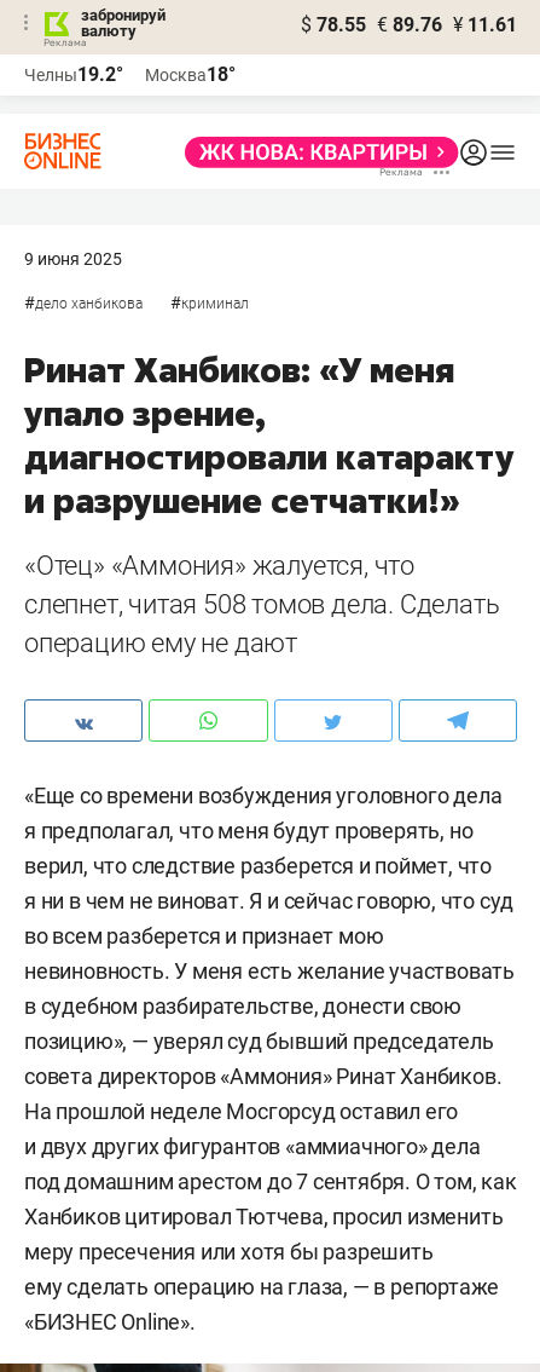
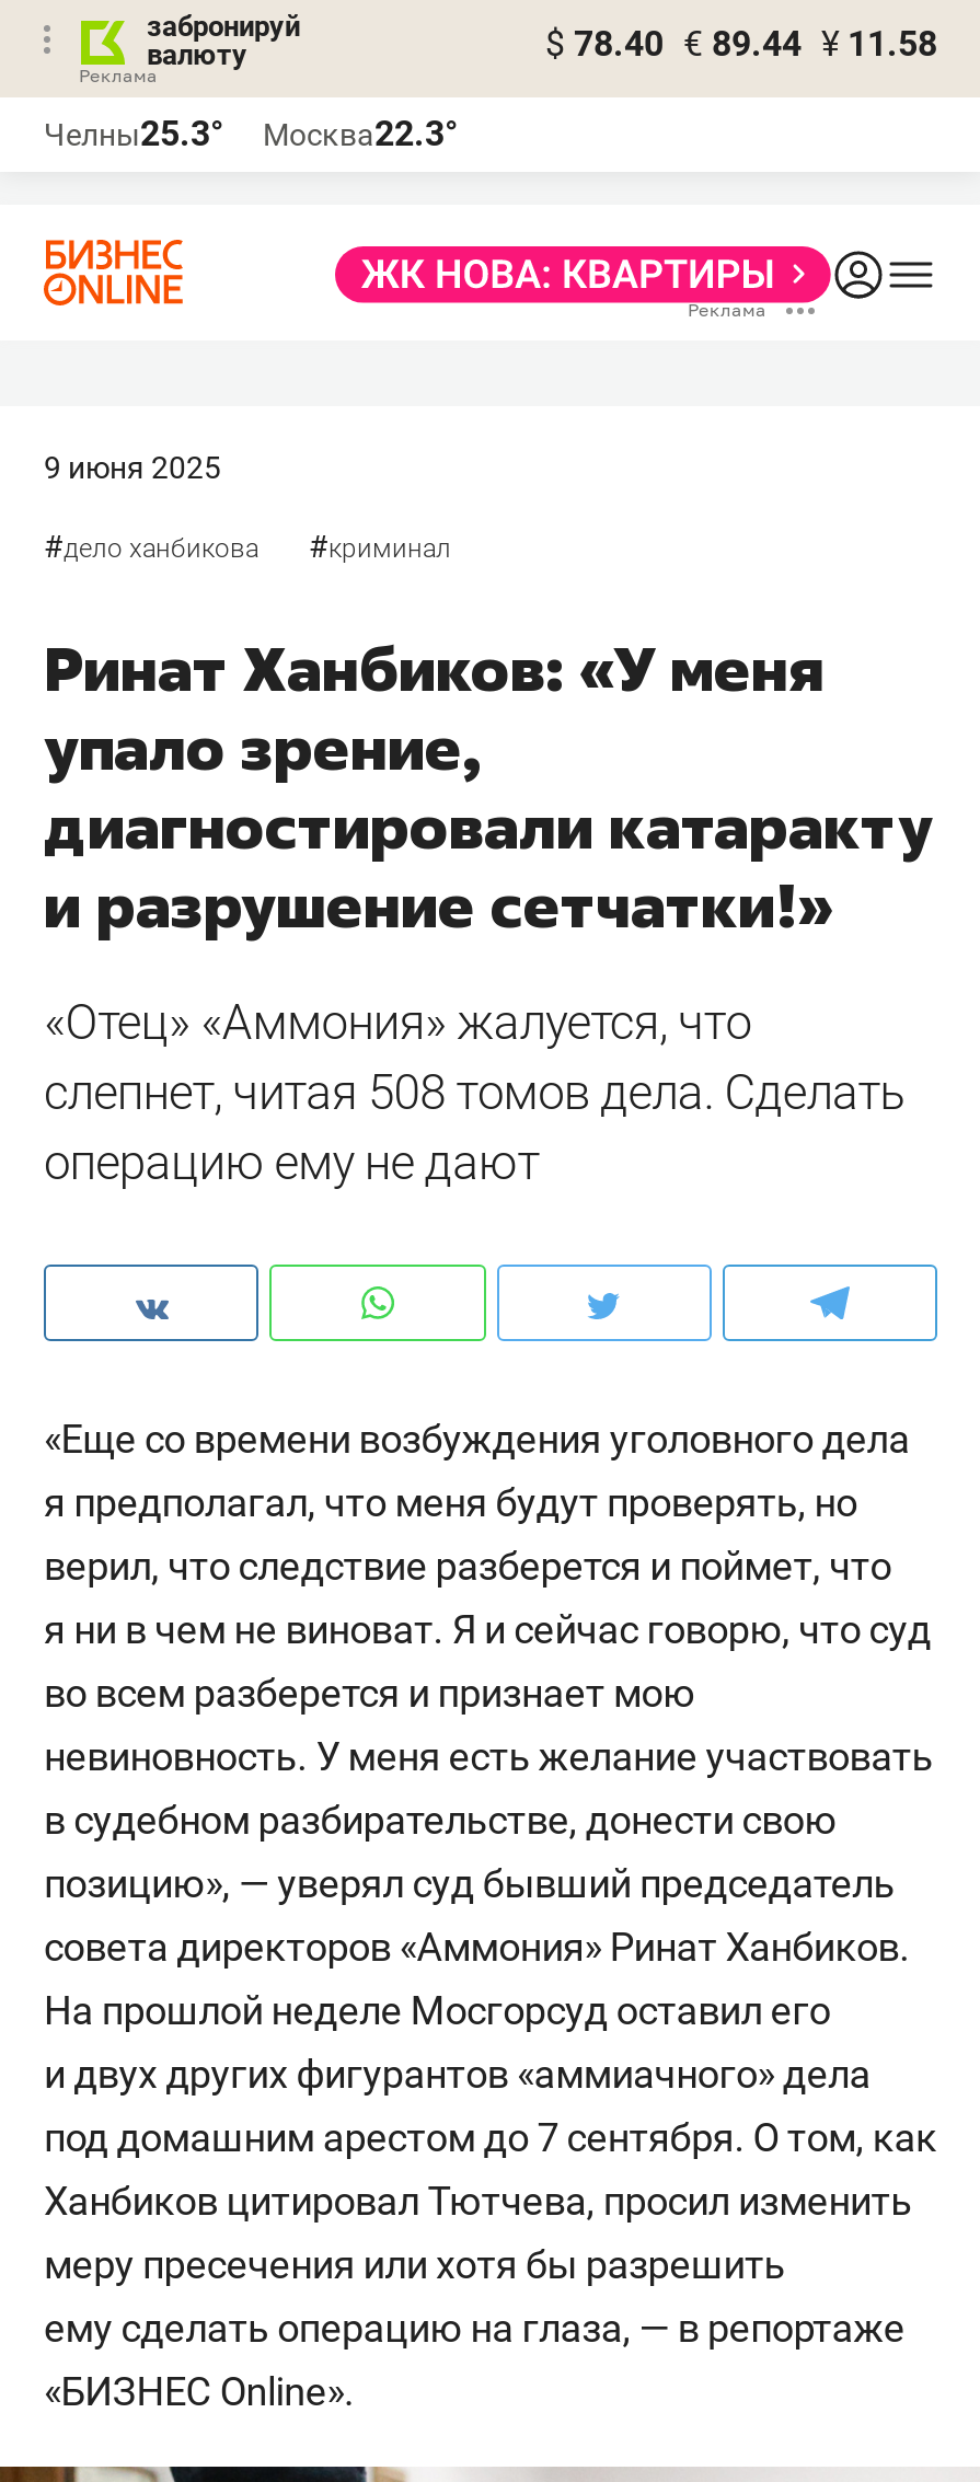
[301,13,517,36] $ 78.55 € 89.76 ¥ 11.61 -> [545,23,937,65] $ 78.40 € 89.44 ¥ 11.58
[24,63,123,86] Челны19.2° -> [44,113,223,154] Челны25.3°
[145,63,236,86] Москва18° -> [263,113,458,154] Москва22.3°

